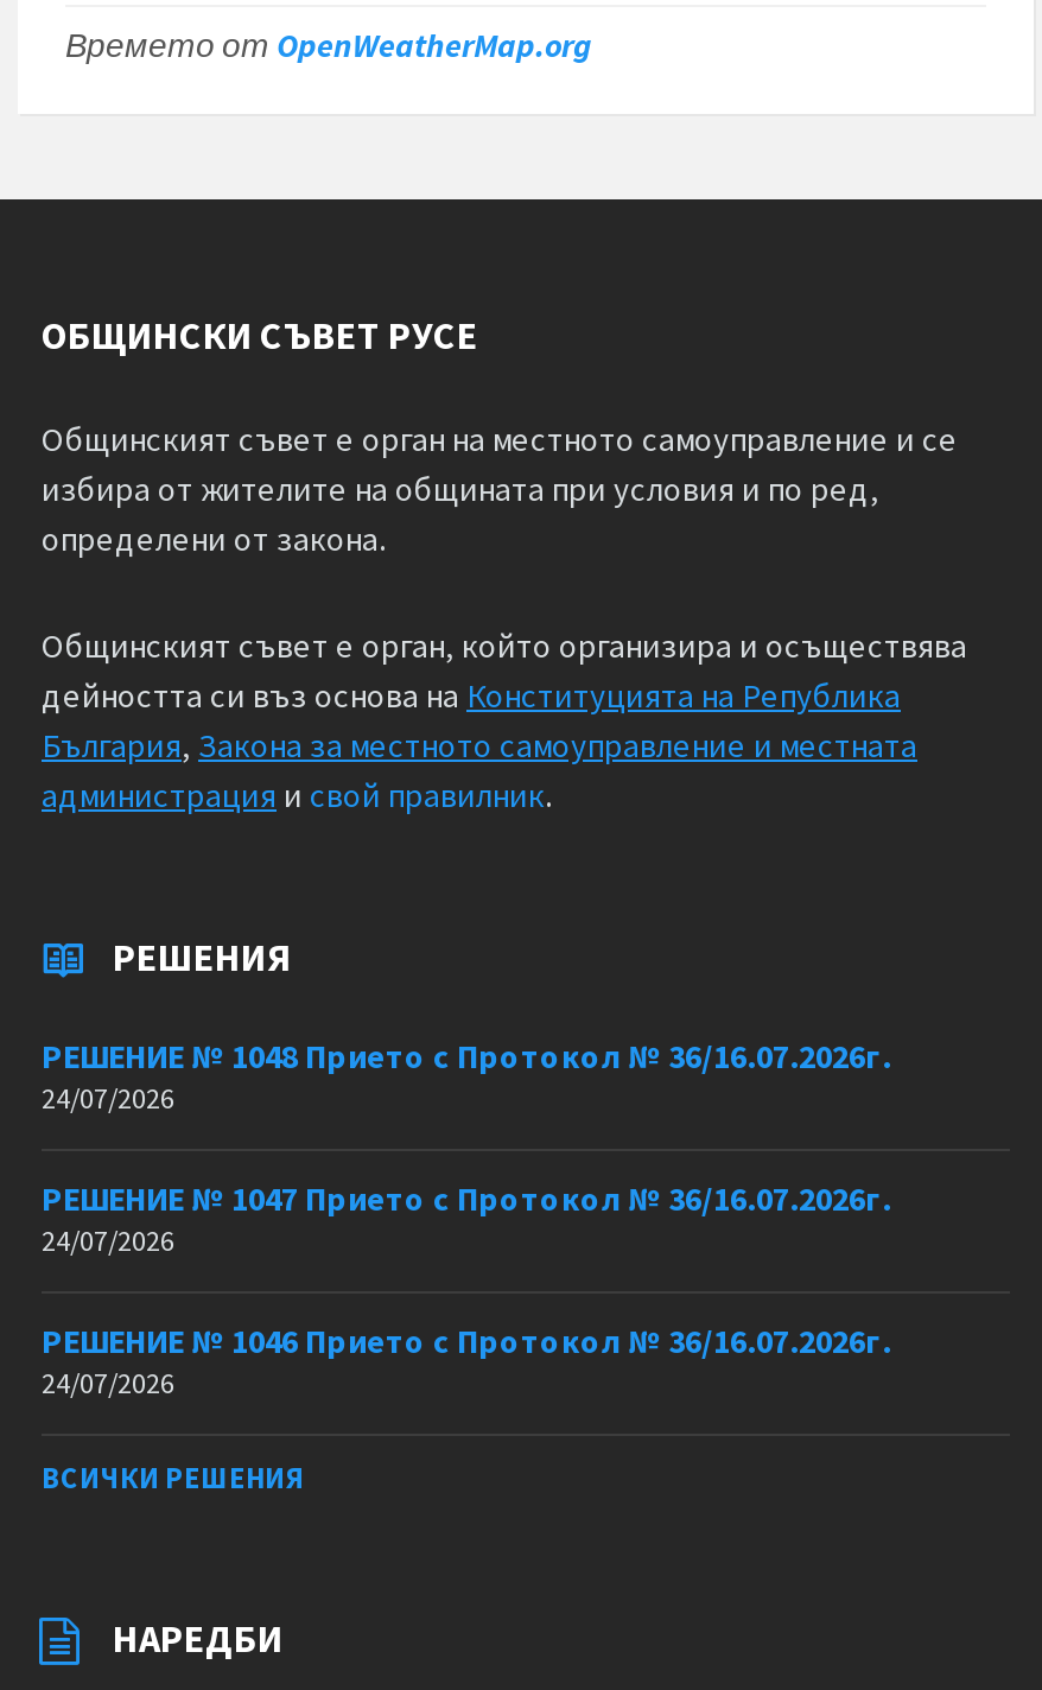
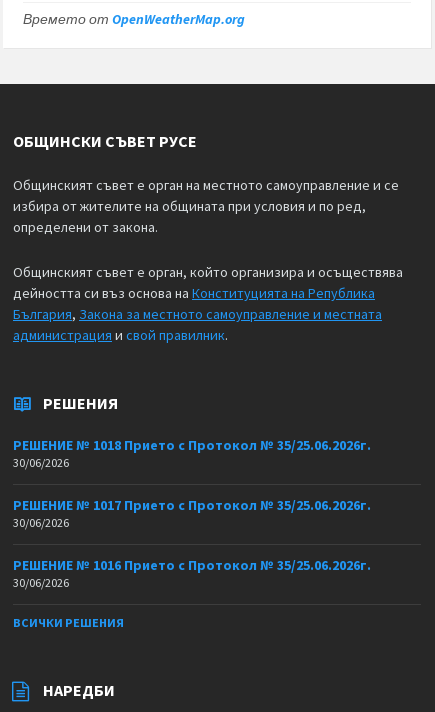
[42,1035,891,1078] РЕШЕНИЕ № 1048 Прието с Протокол № 36/16.07.2026г. -> [13,436,371,454] РЕШЕНИЕ № 1018 Прието с Протокол № 35/25.06.2026г.
[42,1080,174,1116] 24/07/2026 -> [13,455,69,470] 30/06/2026
[42,1177,891,1220] РЕШЕНИЕ № 1047 Прието с Протокол № 36/16.07.2026г. -> [13,496,371,514] РЕШЕНИЕ № 1017 Прието с Протокол № 35/25.06.2026г.
[42,1222,174,1258] 24/07/2026 -> [13,515,69,530] 30/06/2026
[42,1320,891,1362] РЕШЕНИЕ № 1046 Прието с Протокол № 36/16.07.2026г. -> [13,556,371,574] РЕШЕНИЕ № 1016 Прието с Протокол № 35/25.06.2026г.
[42,1365,174,1400] 24/07/2026 -> [13,575,69,590] 30/06/2026

